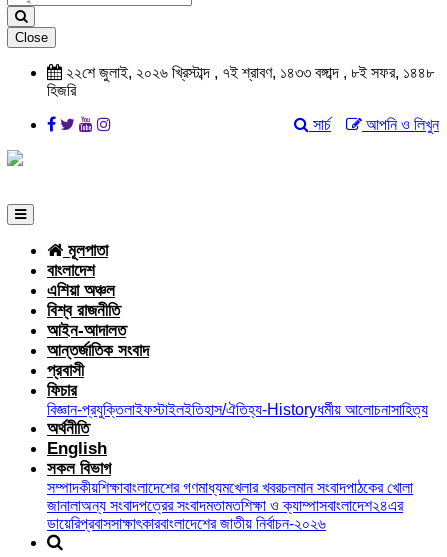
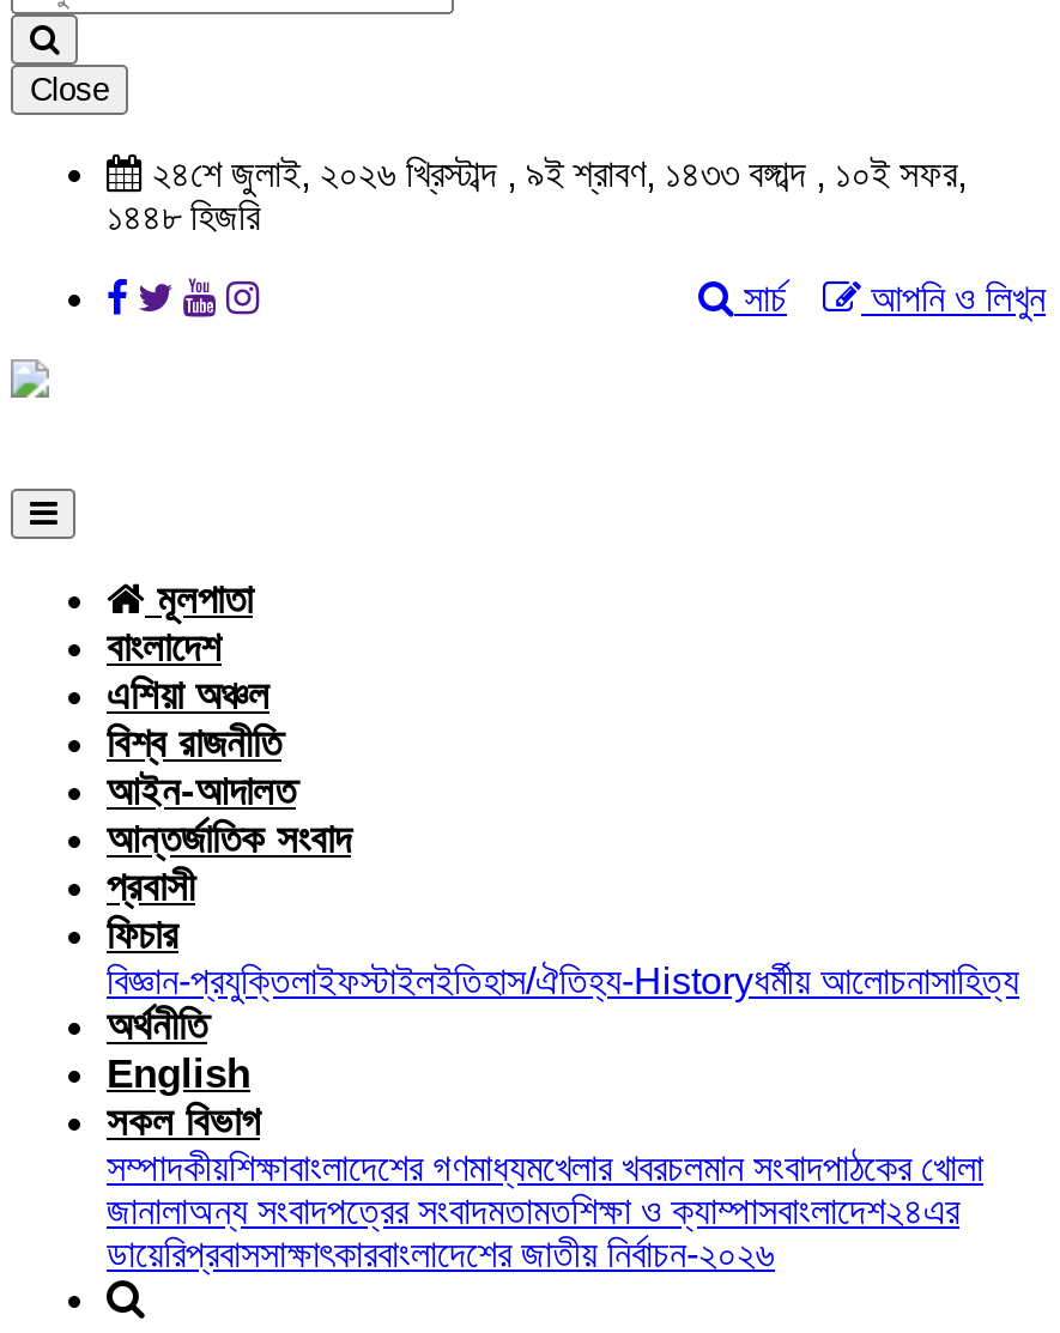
[47,64,434,99] ২২শে জুলাই, ২০২৬ খ্রিস্টাব্দ , ৭ই শ্রাবণ, ১৪৩৩ বঙ্গাব্দ , ৮ই সফর, ১৪৪৮ | হিজরি -> [107,154,967,238] ২৪শে জুলাই, ২০২৬ খ্রিস্টাব্দ , ৯ই শ্রাবণ, ১৪৩৩ বঙ্গাব্দ , ১০ই সফর, | ১৪৪৮ হিজরি

